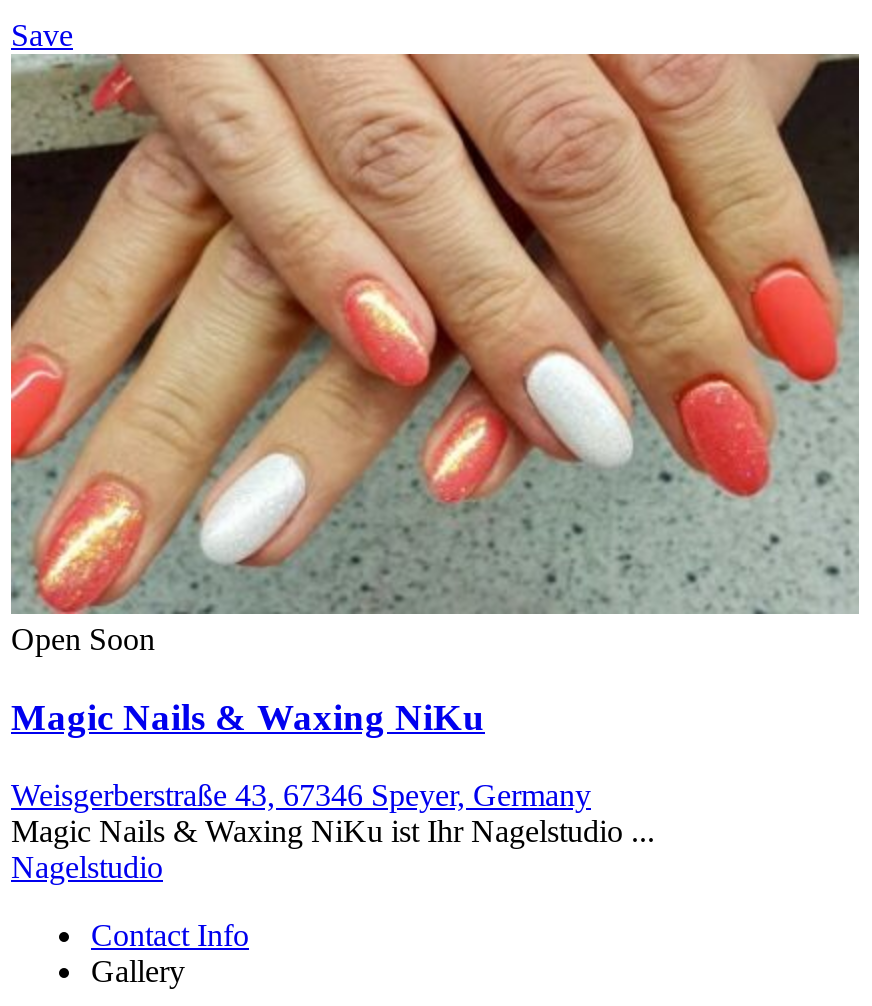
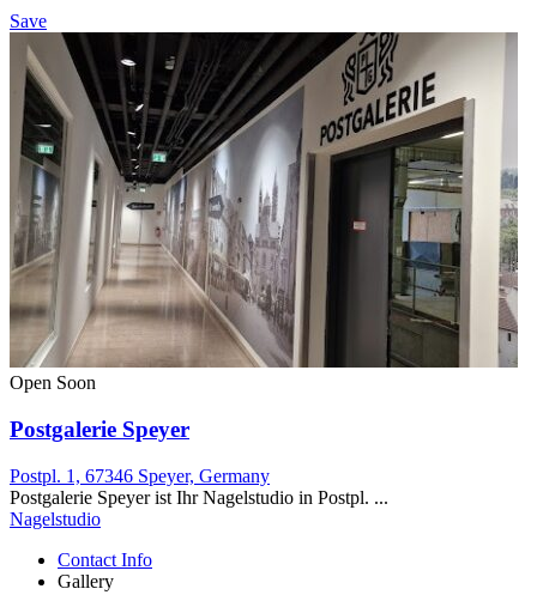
[9,52,861,616] [image] -> [8,31,518,368] [image]
[11,696,485,738] Magic Nails & Waxing NiKu -> [10,417,189,442] Postgalerie Speyer
[11,777,655,847] Weisgerberstraße 43, 67346 Speyer, Germany | Magic Nails & Waxing NiKu ist Ihr Nagelstudio ... -> [10,465,388,507] Postpl. 1, 67346 Speyer, Germany | Postgalerie Speyer ist Ihr Nagelstudio in Postpl. ...

